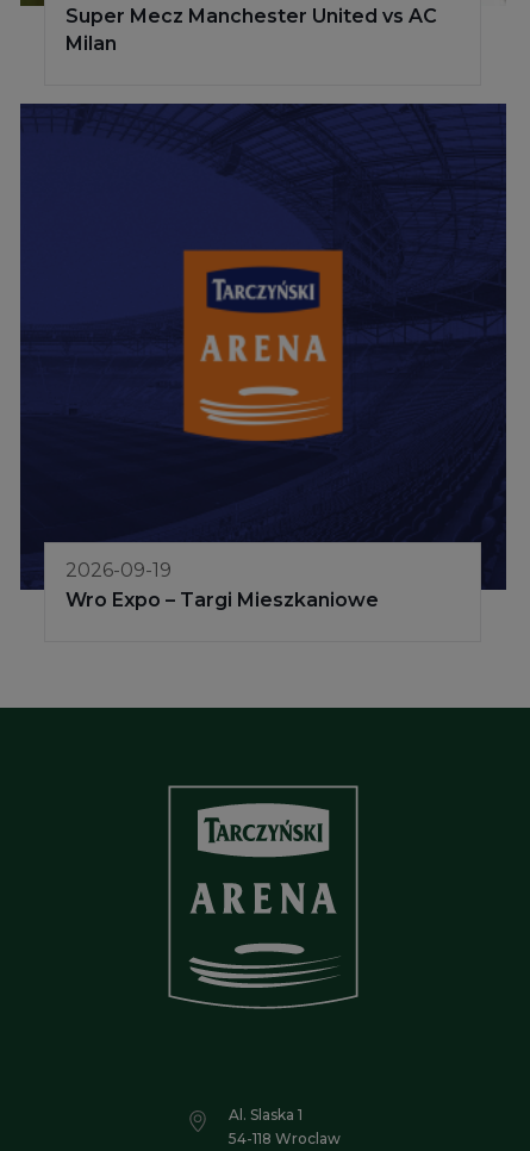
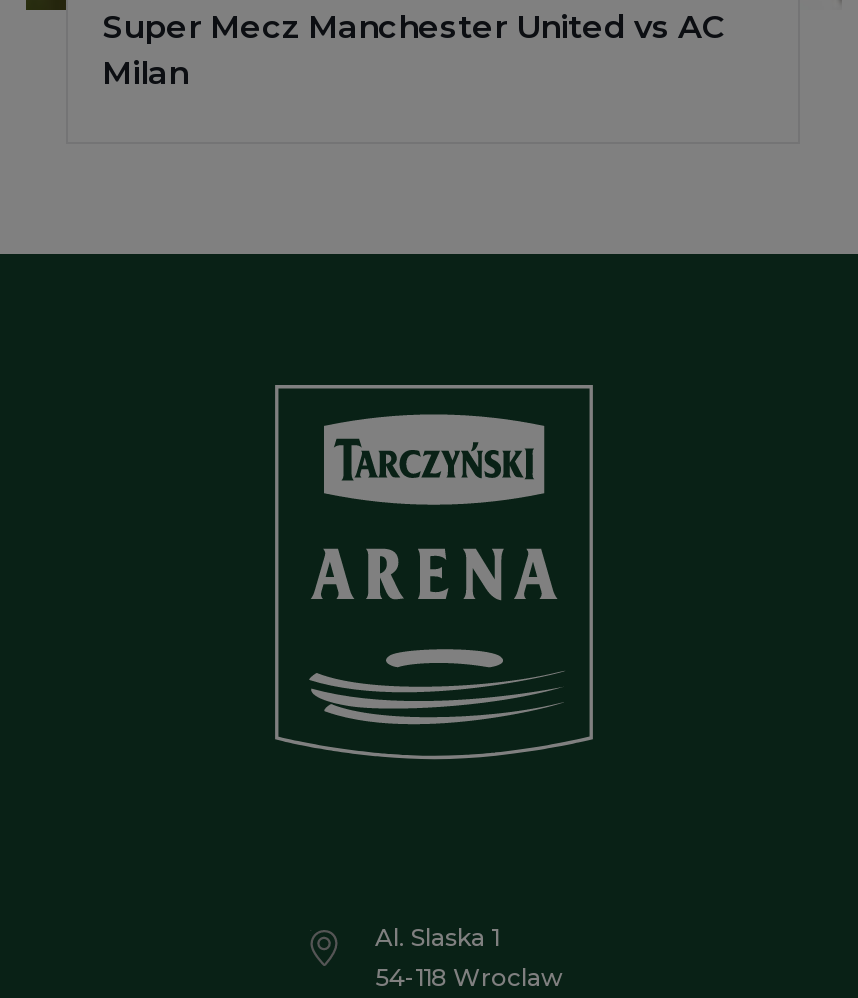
[19,102,507,611] [image] | 2026-09-19 | Wro Expo – Targi Mieszkaniowe -> none

